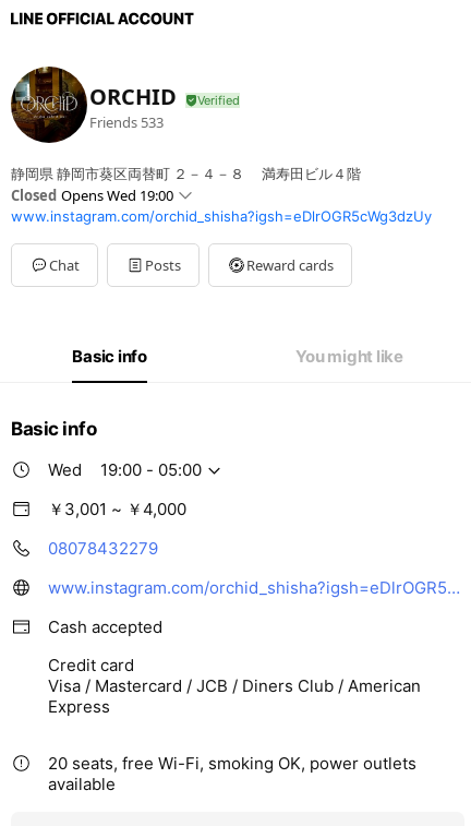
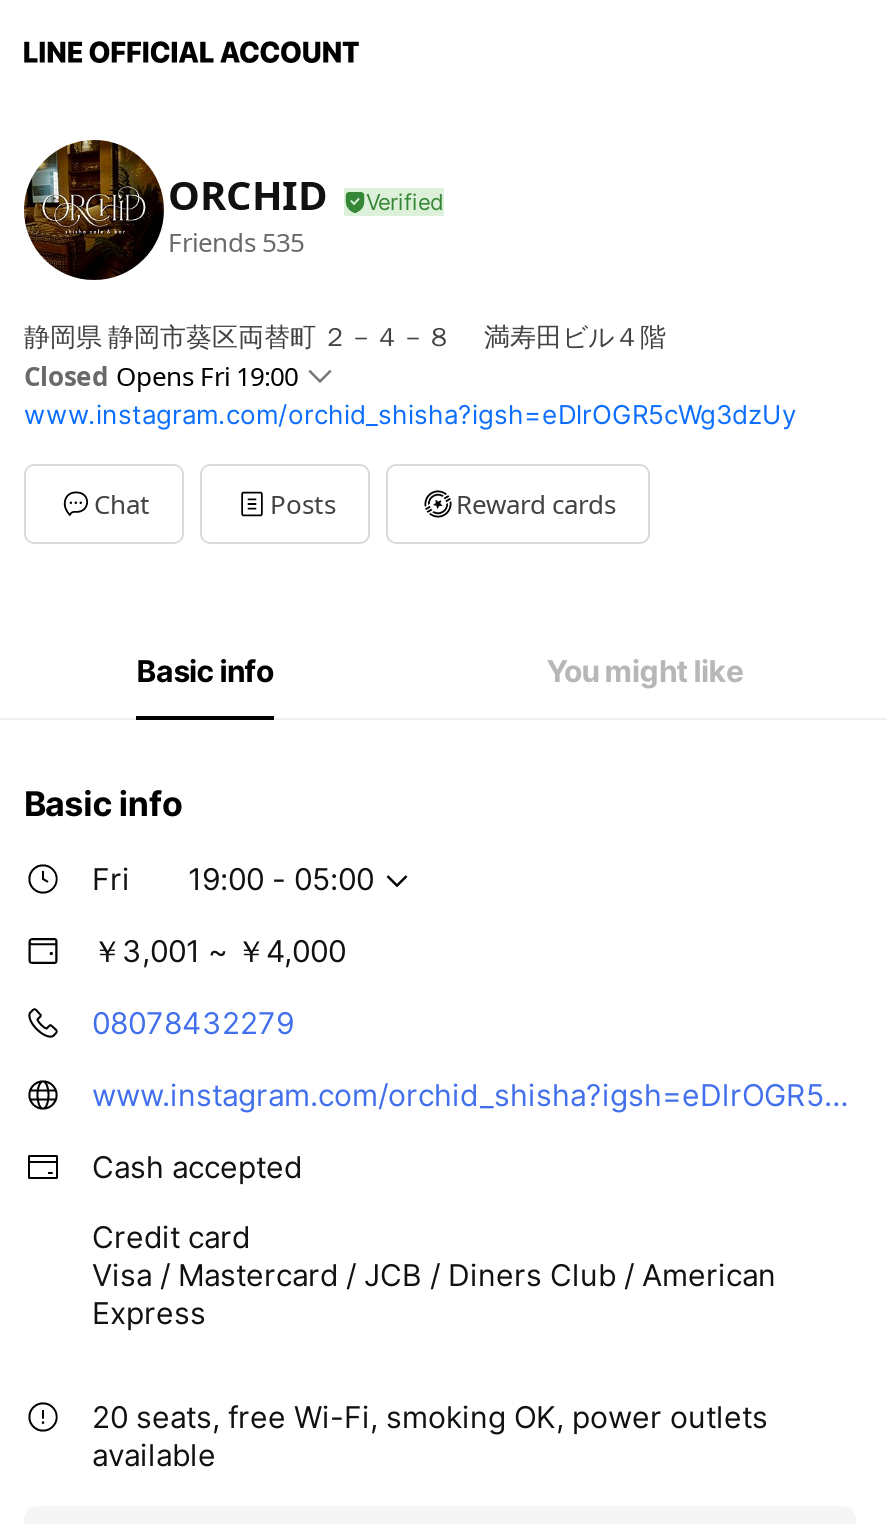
[89,112,164,131] Friends 533 -> [168,223,304,259] Friends 535
[11,185,173,205] Closed Opens Wed 19:00 -> [24,358,298,394] Closed Opens Fri 19:00
[48,459,82,480] Wed -> [92,860,130,898] Fri

